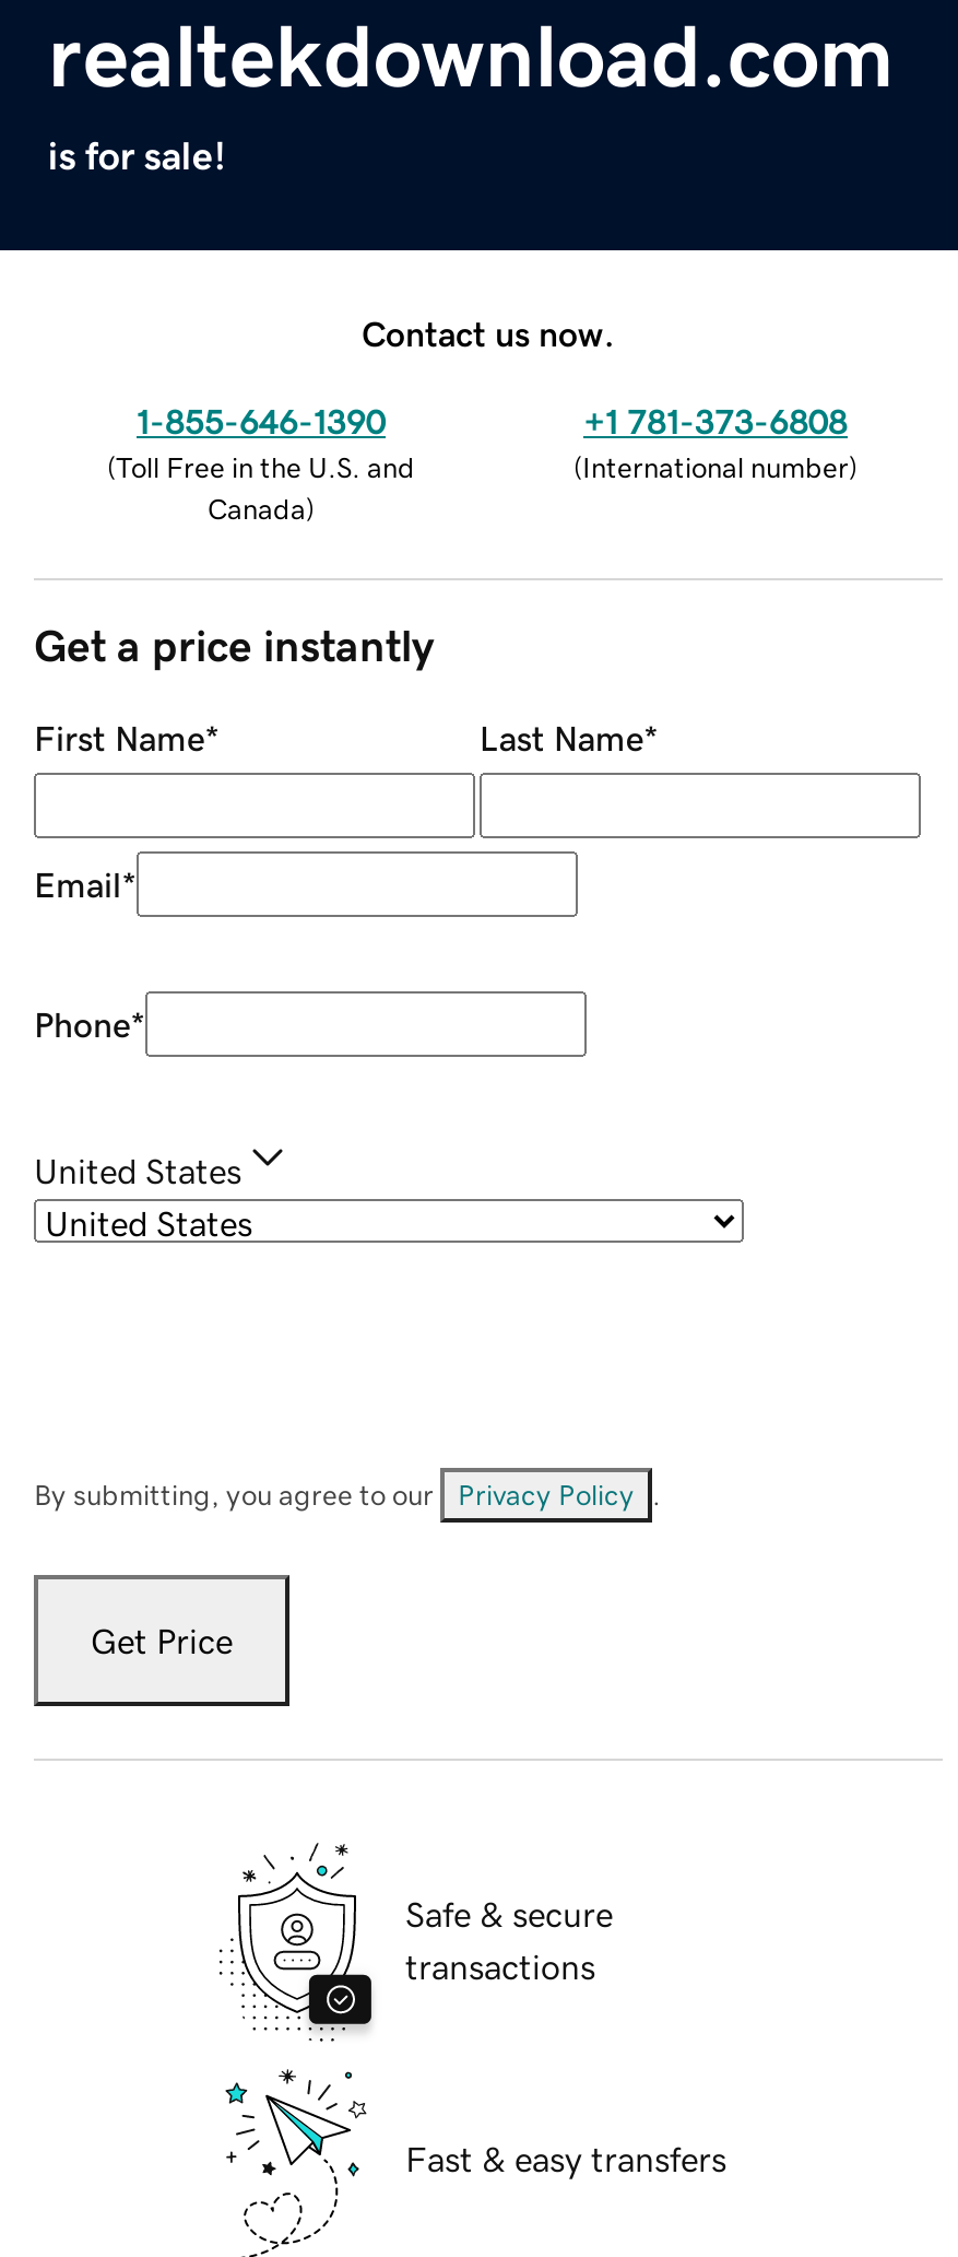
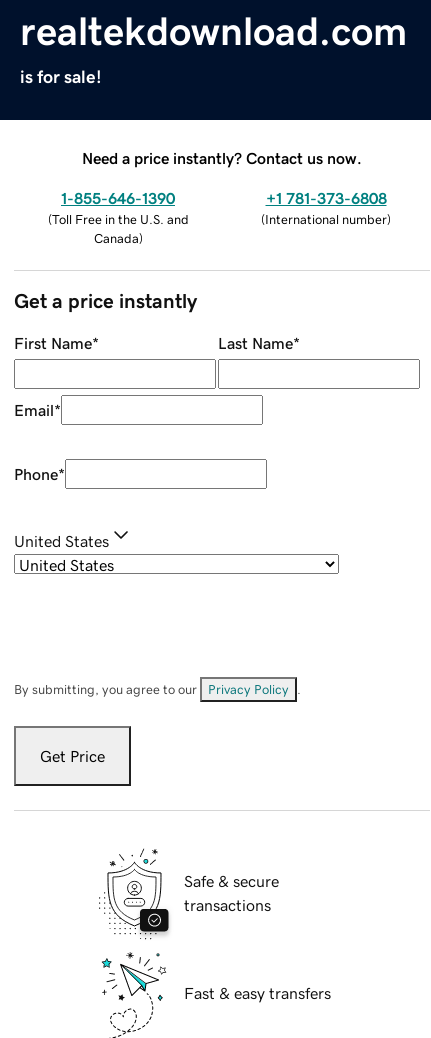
[362,315,615,350] Contact us now. -> [82,150,362,166] Need a price instantly? Contact us now.

